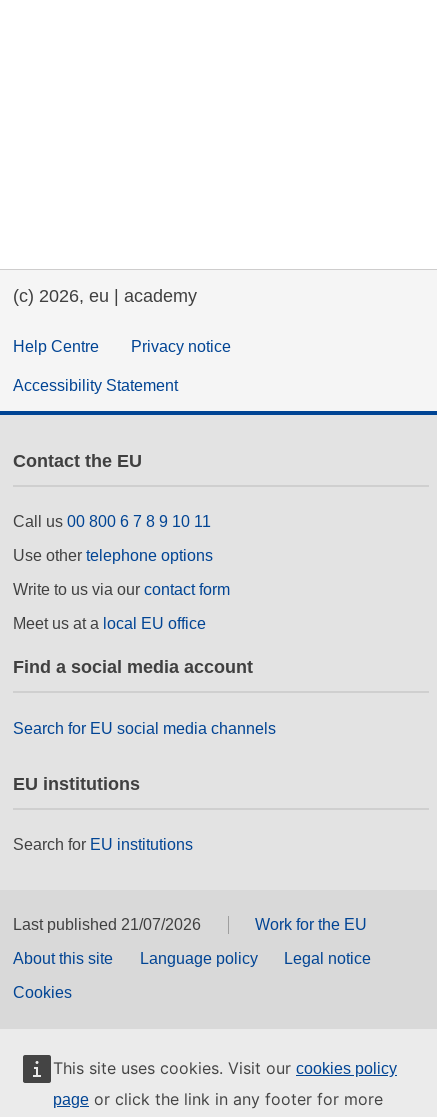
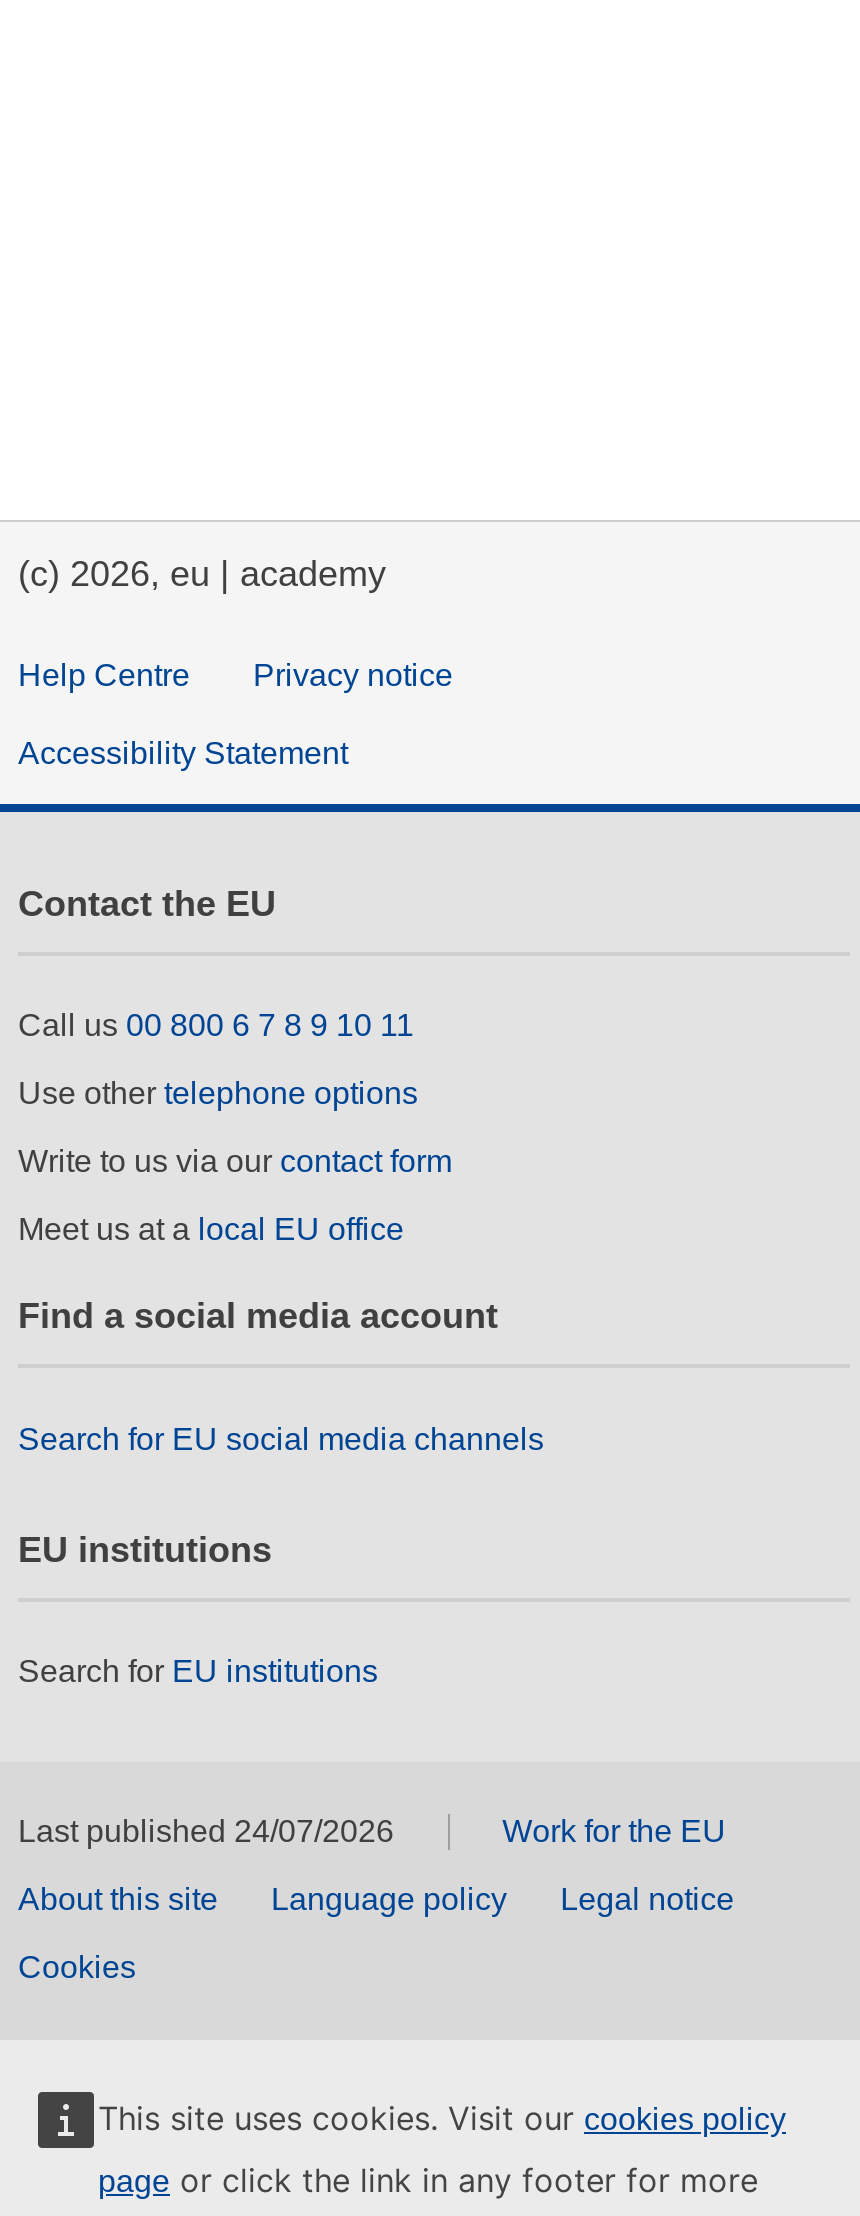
[13,916,201,933] Last published 21/07/2026 -> [18,1815,394,1849] Last published 24/07/2026

